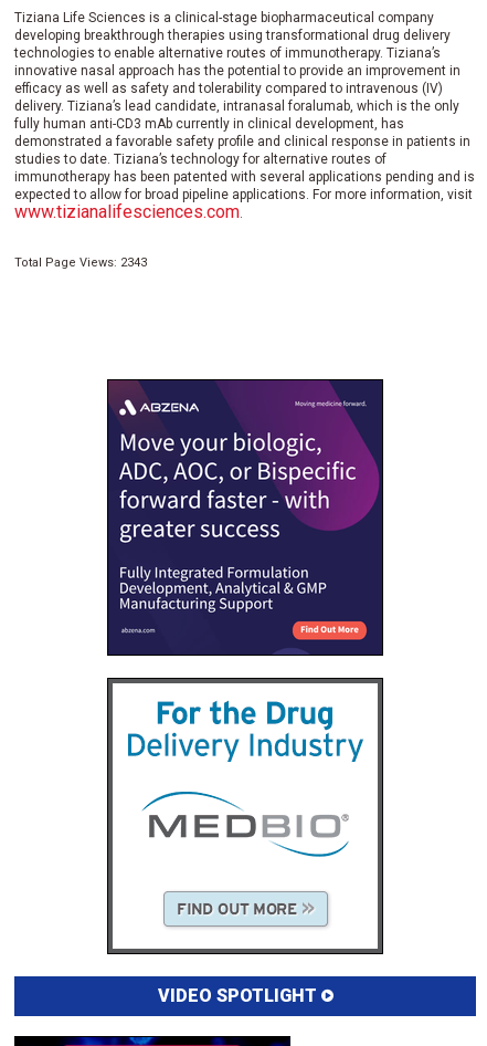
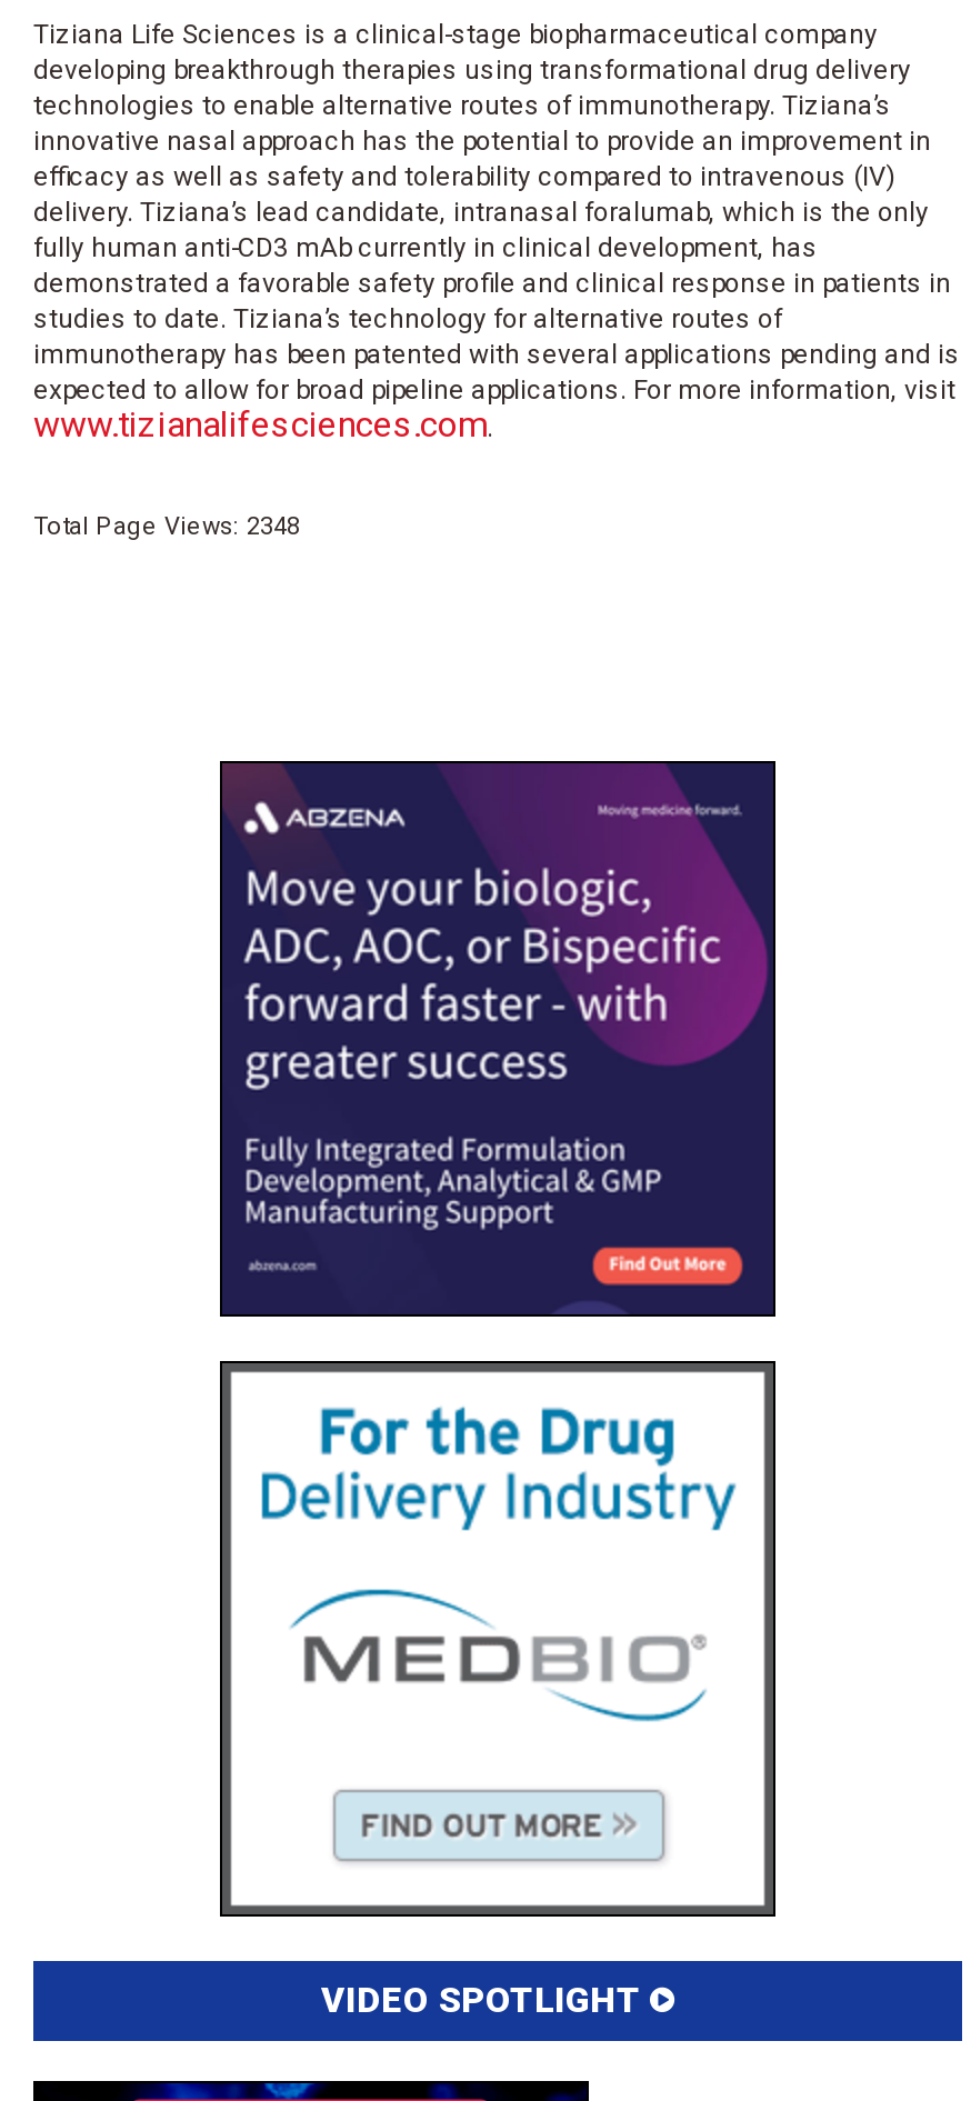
[14,255,147,270] Total Page Views: 2343 -> [33,512,300,541] Total Page Views: 2348

